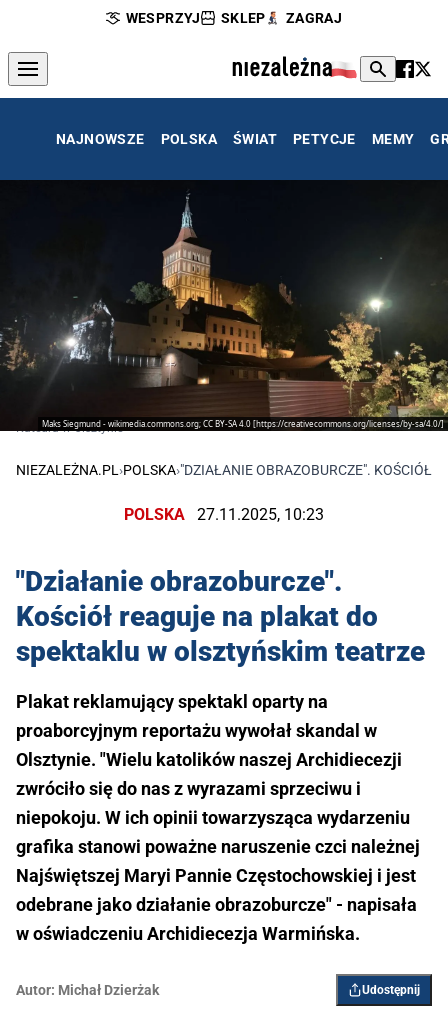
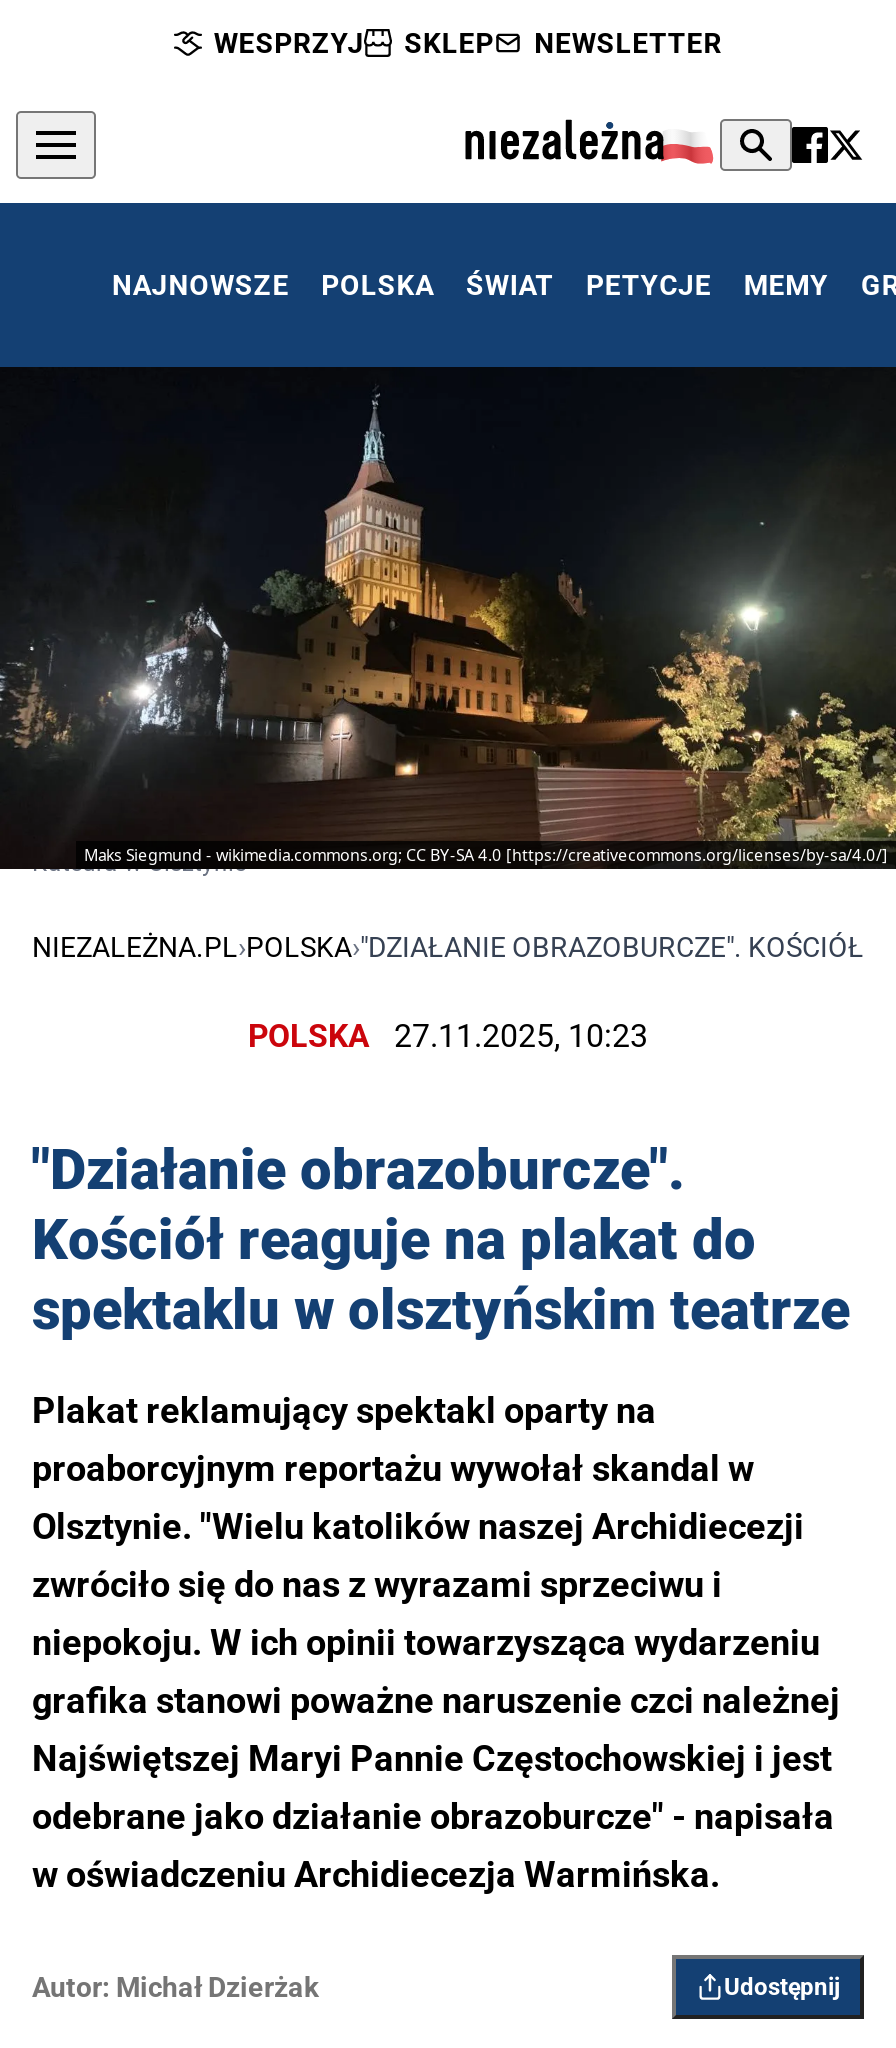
[286,10,342,26] ZAGRAJ -> [534,27,722,59] NEWSLETTER

